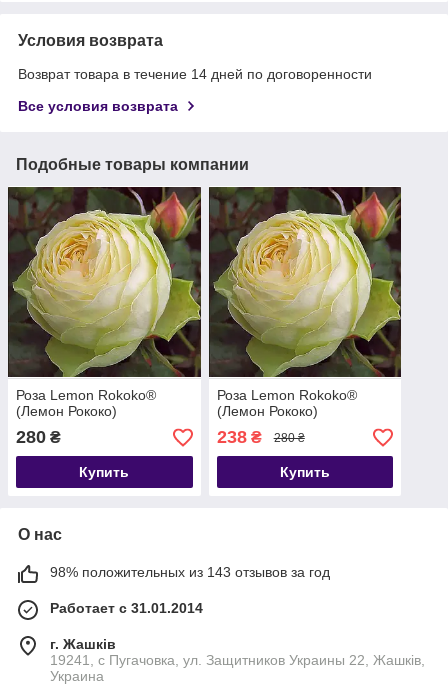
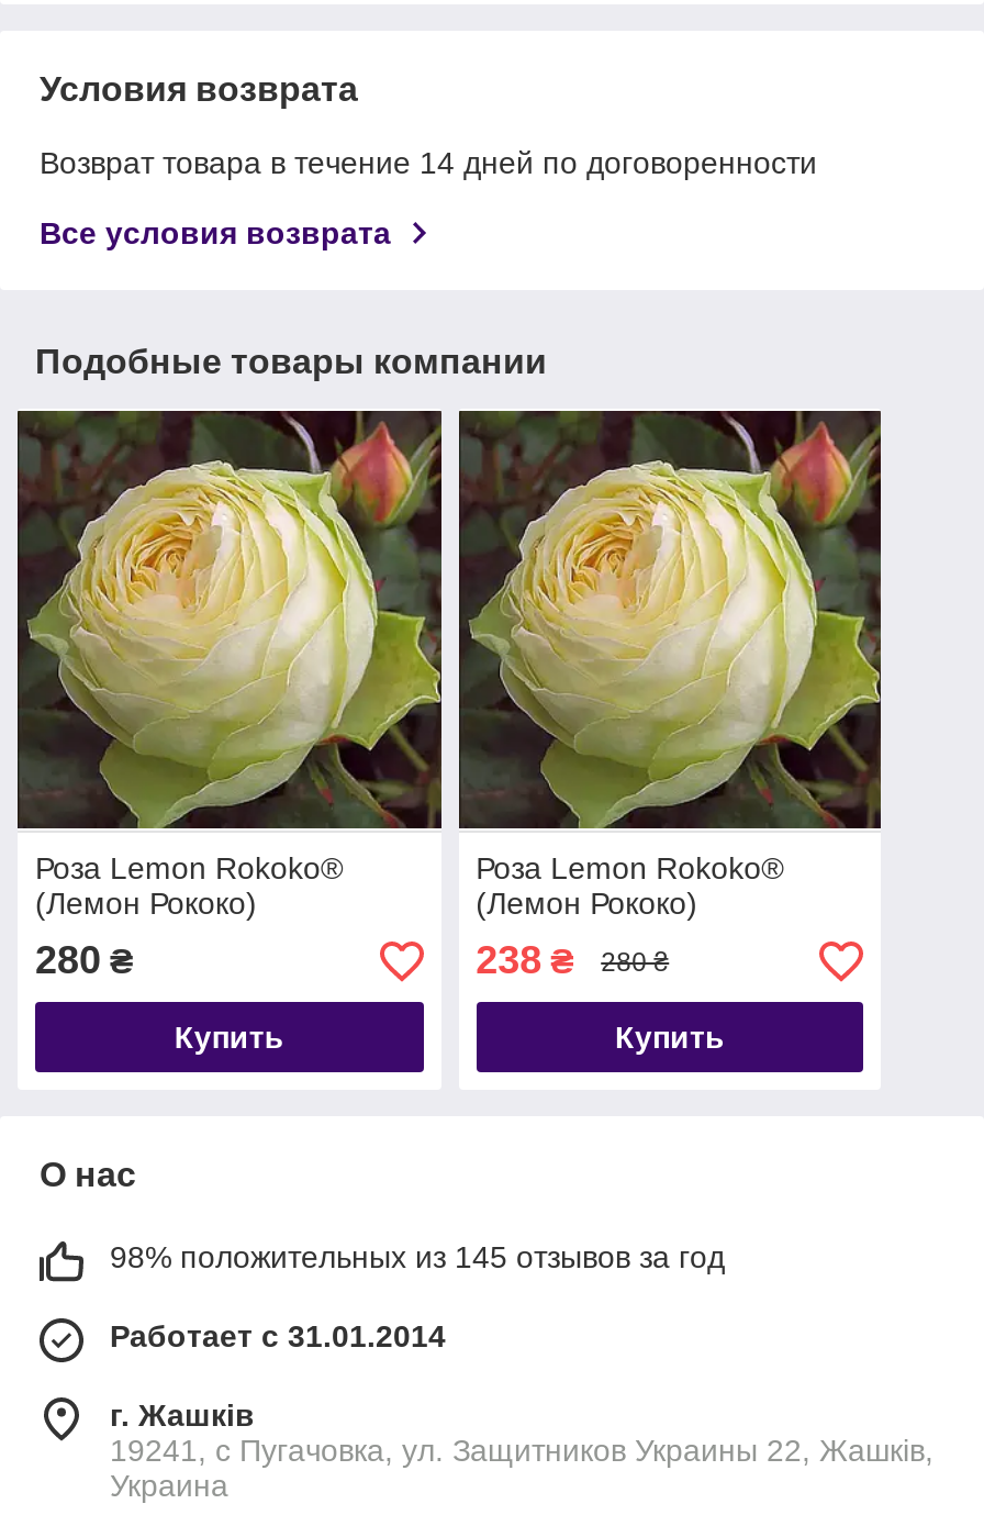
[50,564,330,580] 98% положительных из 143 отзывов за год -> [110,1240,725,1275] 98% положительных из 145 отзывов за год

